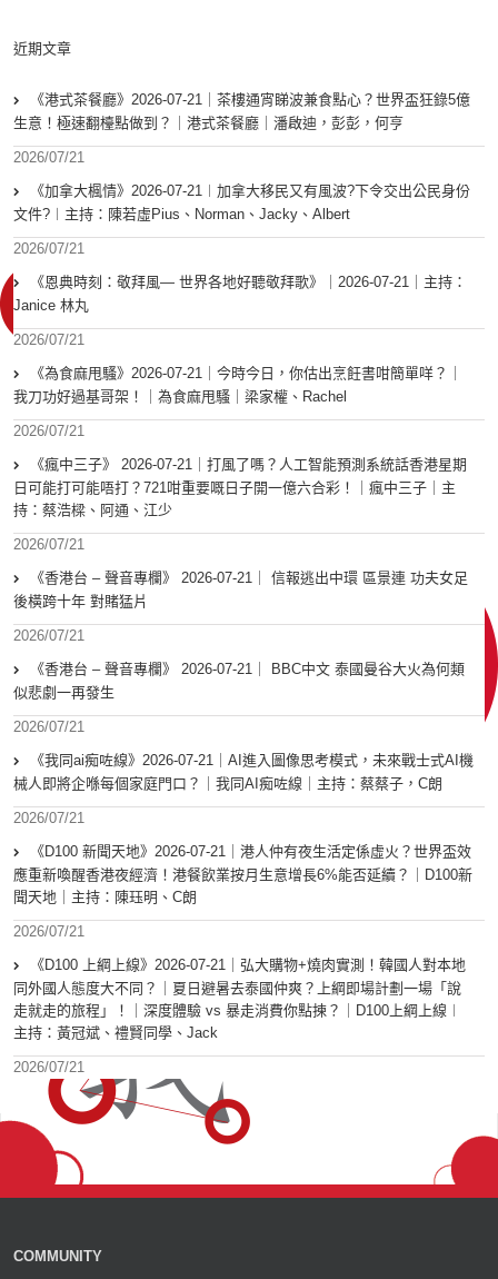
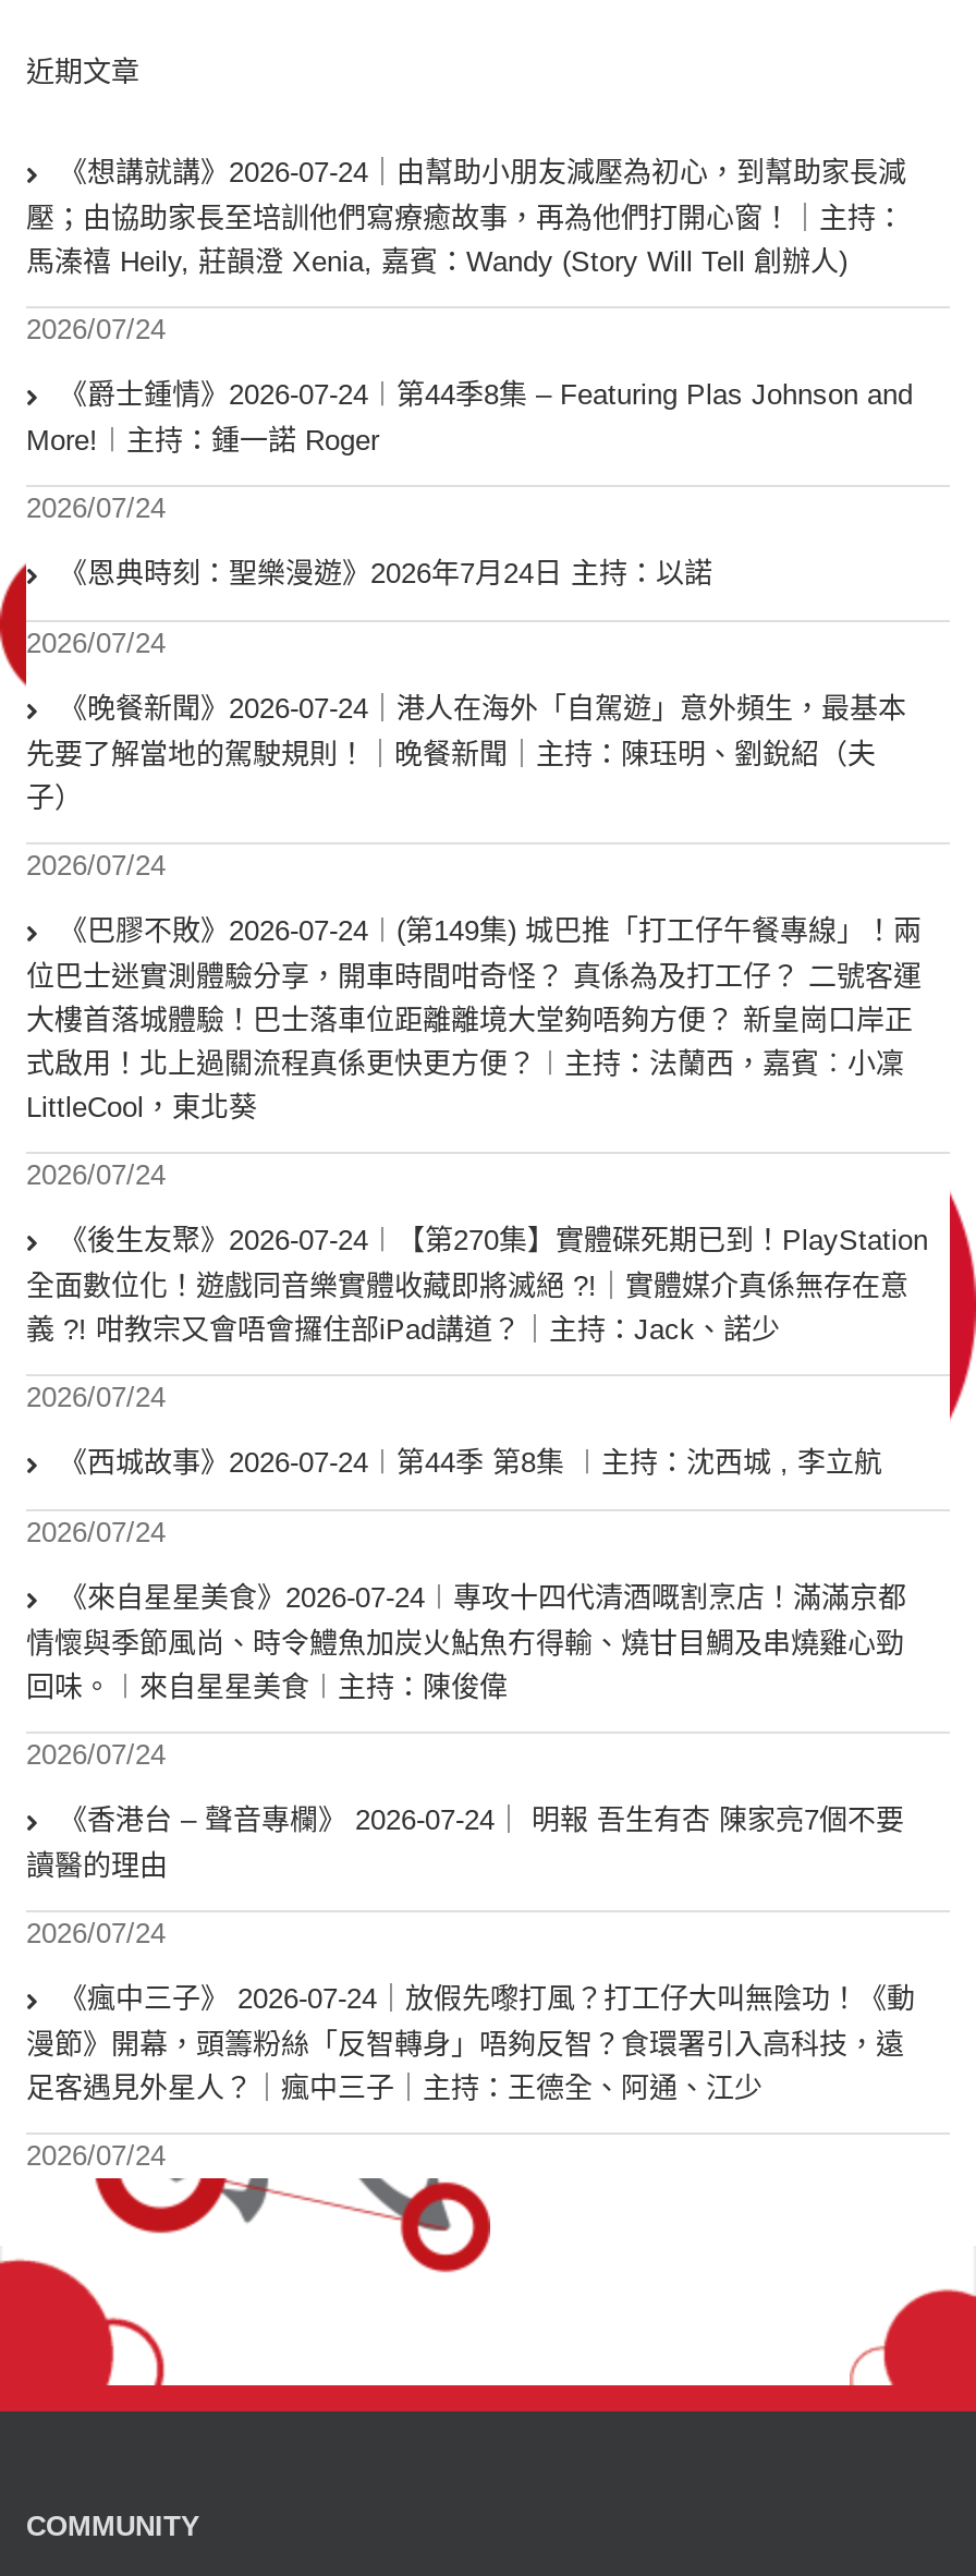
[13,91,470,131] 《港式茶餐廳》2026-07-21｜茶樓通宵睇波兼食點心？世界盃狂錄5億 | 生意！極速翻檯點做到？｜港式茶餐廳｜潘啟迪，彭彭，何亨 -> [26,156,906,278] 《想講就講》2026-07-24｜由幫助小朋友減壓為初心，到幫助家長減 | 壓；由協助家長至培訓他們寫療癒故事，再為他們打開心窗！｜主持： | 馬溱禧 Heily, 莊韻澄 Xenia, 嘉賓：Wandy (Story Will Tell 創辦人)
[13,149,84,166] 2026/07/21 -> [26,313,166,346] 2026/07/24
[13,183,470,223] 《加拿大楓情》2026-07-21︱加拿大移民又有風波?下令交出公民身份 | 文件?︱主持：陳若虛Pius、Norman、Jacky、Albert -> [26,378,913,457] 《爵士鍾情》2026-07-24︱第44季8集 – Featuring Plas Johnson and | More!︱主持：鍾一諾 Roger
[13,240,84,257] 2026/07/21 -> [26,492,166,524] 2026/07/24
[13,274,467,314] 《恩典時刻：敬拜風— 世界各地好聽敬拜歌》｜2026-07-21｜主持： | Janice 林丸 -> [59,557,712,590] 《恩典時刻：聖樂漫遊》2026年7月24日 主持：以諾
[13,332,84,348] 2026/07/21 -> [26,627,166,659] 2026/07/24
[13,365,462,405] 《為食麻甩騷》2026-07-21｜今時今日，你估出烹飪書咁簡單咩？｜ | 我刀功好過基哥架！｜為食麻甩騷｜梁家權、Rachel -> [26,692,906,814] 《晚餐新聞》2026-07-24｜港人在海外「自駕遊」意外頻生，最基本 | 先要了解當地的駕駛規則！｜晚餐新聞｜主持：陳珏明、劉銳紹（夫 | 子）
[13,423,84,439] 2026/07/21 -> [26,849,166,882] 2026/07/24
[13,456,467,518] 《瘋中三子》 2026-07-21｜打風了嗎？人工智能預測系統話香港星期 | 日可能打可能唔打？721咁重要嘅日子開一億六合彩！｜瘋中三子｜主 | 持：蔡浩樑、阿通、江少 -> [26,914,922,1124] 《巴膠不敗》2026-07-24︱(第149集) 城巴推「打工仔午餐專線」！兩 | 位巴士迷實測體驗分享，開車時間咁奇怪？ 真係為及打工仔？ 二號客運 | 大樓首落城體驗！巴士落車位距離離境大堂夠唔夠方便？ 新皇崗口岸正 | 式啟用！北上過關流程真係更快更方便？︱主持：法蘭西，嘉賓︰小凜 | LittleCool，東北葵
[13,536,84,553] 2026/07/21 -> [26,1159,166,1191] 2026/07/24
[13,570,468,610] 《香港台 – 聲音專欄》 2026-07-21｜ 信報逃出中環 區景連 功夫女足 | 後橫跨十年 對賭猛片 -> [26,1224,928,1346] 《後生友聚》2026-07-24︱【第270集】實體碟死期已到！PlayStation | 全面數位化！遊戲同音樂實體收藏即將滅絕 ?!｜實體媒介真係無存在意 | 義 ?! 咁教宗又會唔會攞住部iPad講道？｜主持：Jack、諾少
[13,627,84,644] 2026/07/21 -> [26,1381,166,1414] 2026/07/24
[13,661,465,701] 《香港台 – 聲音專欄》 2026-07-21｜ BBC中文 泰國曼谷大火為何類 | 似悲劇一再發生 -> [59,1446,882,1479] 《西城故事》2026-07-24︱第44季 第8集 ︱主持：沈西城 , 李立航
[13,719,84,735] 2026/07/21 -> [26,1516,166,1549] 2026/07/24
[13,752,474,792] 《我同ai痴咗線》2026-07-21｜AI進入圖像思考模式，未來戰士式AI機 | 械人即將企喺每個家庭門口？｜我同AI痴咗線｜主持：蔡蔡子，C朗 -> [26,1581,906,1703] 《來自星星美食》2026-07-24︱專攻十四代清酒嘅割烹店！滿滿京都 | 情懷與季節風尚、時令鱧魚加炭火鮎魚冇得輸、燒甘目鯛及串燒雞心勁 | 回味。︱來自星星美食︱主持：陳俊偉
[13,810,84,826] 2026/07/21 -> [26,1738,166,1771] 2026/07/24
[13,843,472,905] 《D100 新聞天地》2026-07-21｜港人仲有夜生活定係虛火？世界盃效 | 應重新喚醒香港夜經濟！港餐飲業按月生意增長6%能否延續？｜D100新 | 聞天地｜主持：陳珏明、C朗 -> [26,1804,904,1882] 《香港台 – 聲音專欄》 2026-07-24｜ 明報 吾生有杏 陳家亮7個不要 | 讀醫的理由
[13,923,84,940] 2026/07/21 -> [26,1917,166,1950] 2026/07/24
[13,957,466,1041] 《D100 上綱上線》2026-07-21｜弘大購物+燒肉實測！韓國人對本地 | 同外國人態度大不同？｜夏日避暑去泰國仲爽？上綱即場計劃一場「說 | 走就走的旅程」！｜深度體驗 vs 暴走消費你點揀？｜D100上綱上線︱ | 主持：黃冠斌、禮賢同學、Jack -> [26,1982,915,2104] 《瘋中三子》 2026-07-24｜放假先嚟打風？打工仔大叫無陰功！《動 | 漫節》開幕，頭籌粉絲「反智轉身」唔夠反智？食環署引入高科技，遠 | 足客遇見外星人？｜瘋中三子｜主持：王德全、阿通、江少
[13,1059,84,1076] 2026/07/21 -> [26,2139,166,2172] 2026/07/24
[83,1094,251,1146] [image] -> [96,2176,492,2274] [image]

